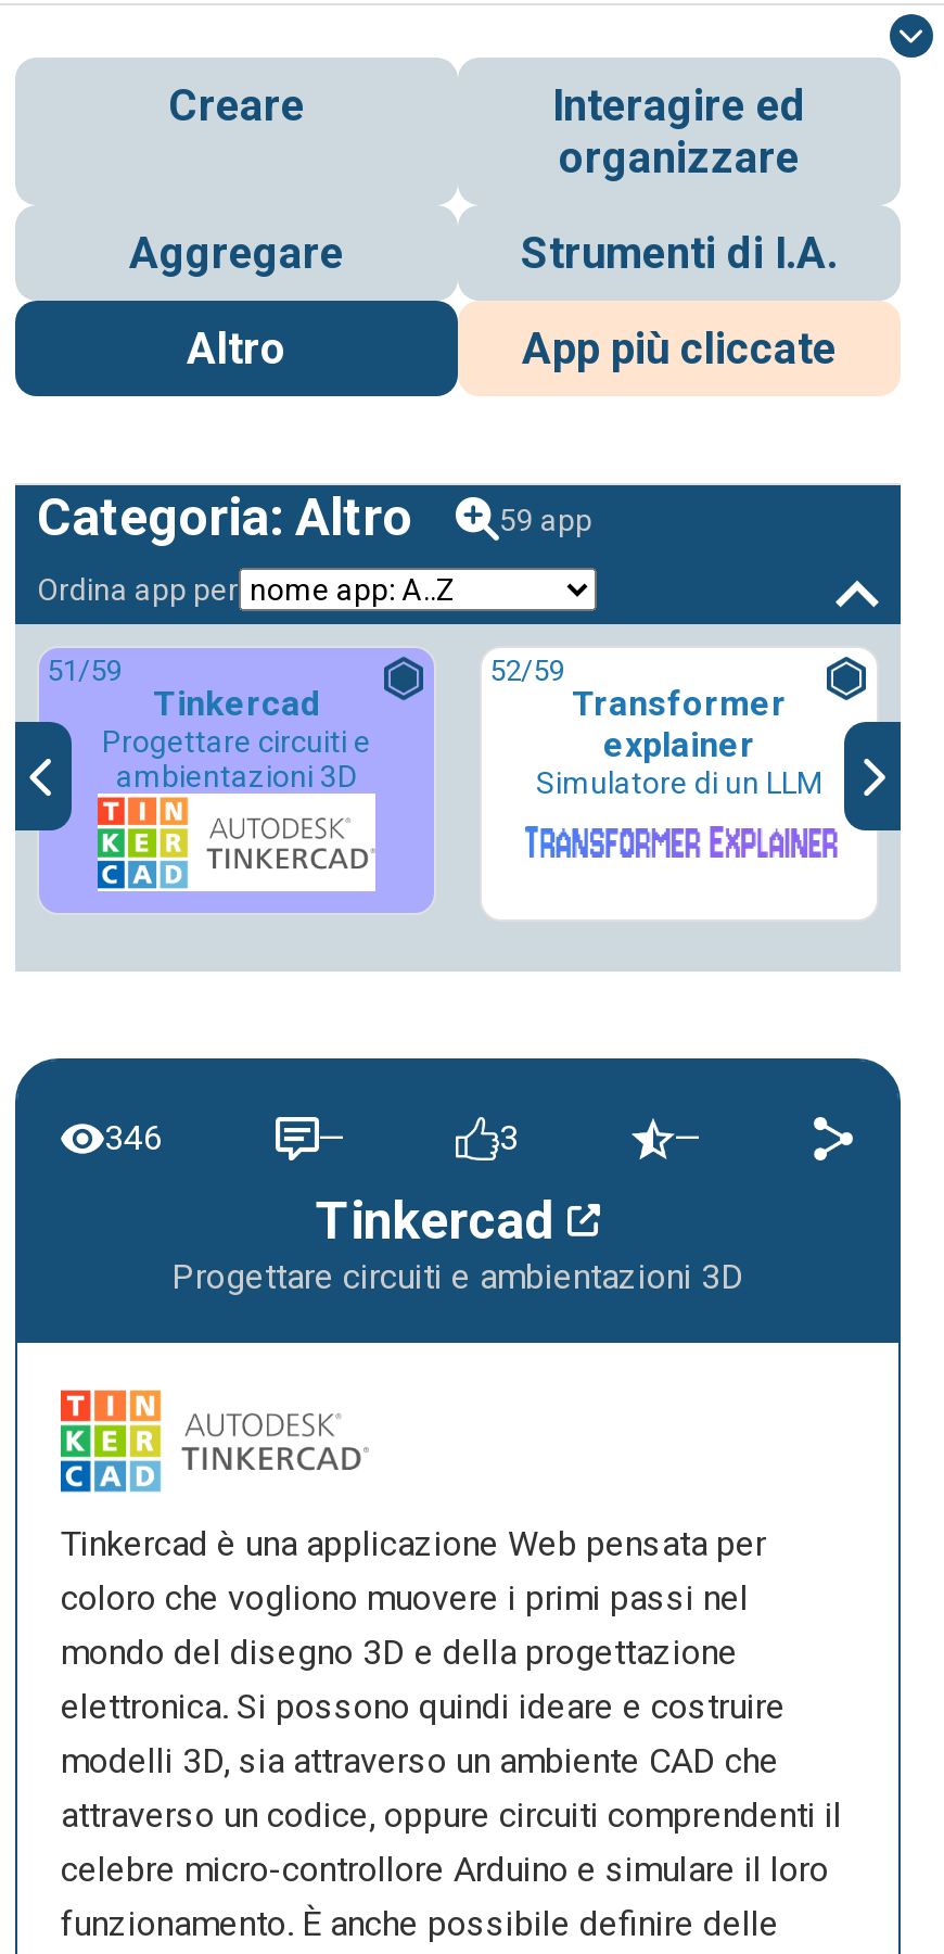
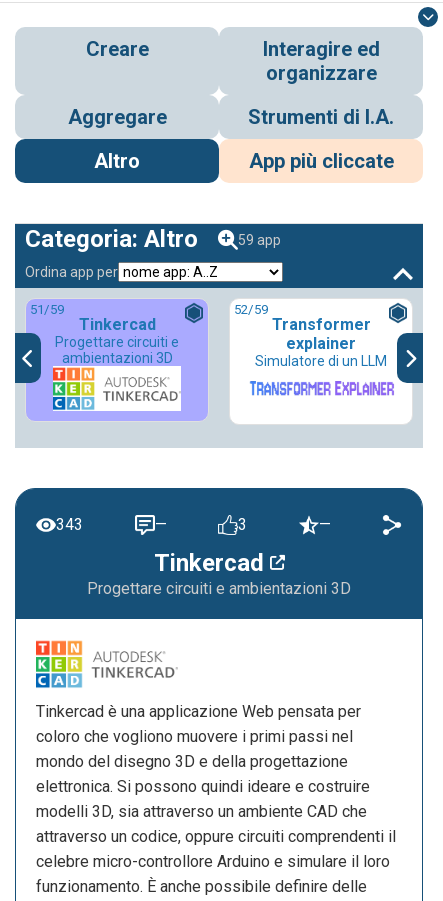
[104,1118,163,1159] 346 -> [56,515,83,534] 343

